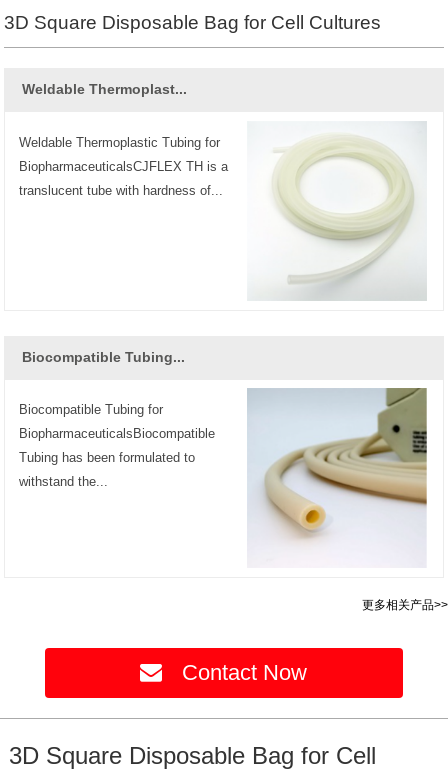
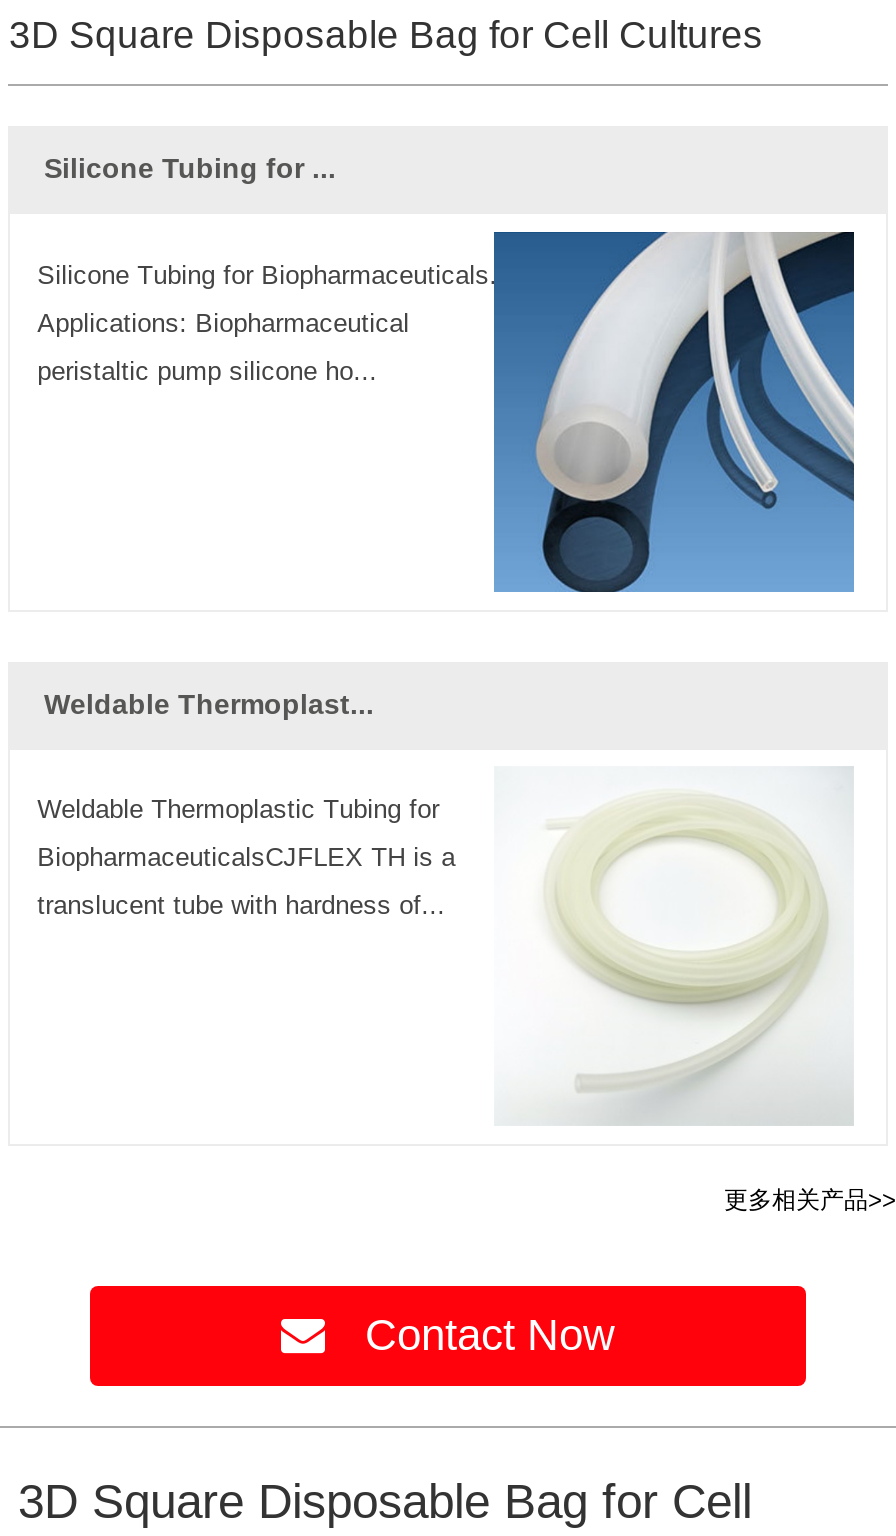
none -> [37,152,856,594] [image] | Silicone Tubing for ... | Silicone Tubing for Biopharmaceuticals. | Applications: Biopharmaceutical | peristaltic pump silicone ho...
moved [19,81,228,198] -> [37,687,455,921]: Weldable Thermoplast... | Weldable Thermoplastic Tubing for | BiopharmaceuticalsCJFLEX TH is a | translucent tube with hardness of...
moved [268,130,420,299] -> [536,786,840,1124]: [image]
[19,349,428,539] [image] | Biocompatible Tubing... | Biocompatible Tubing for | BiopharmaceuticalsBiocompatible | Tubing has been formulated to | withstand the... -> none

